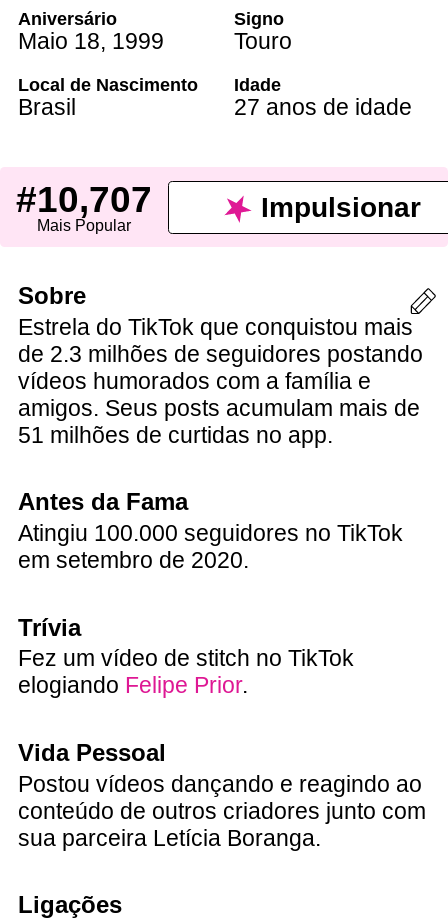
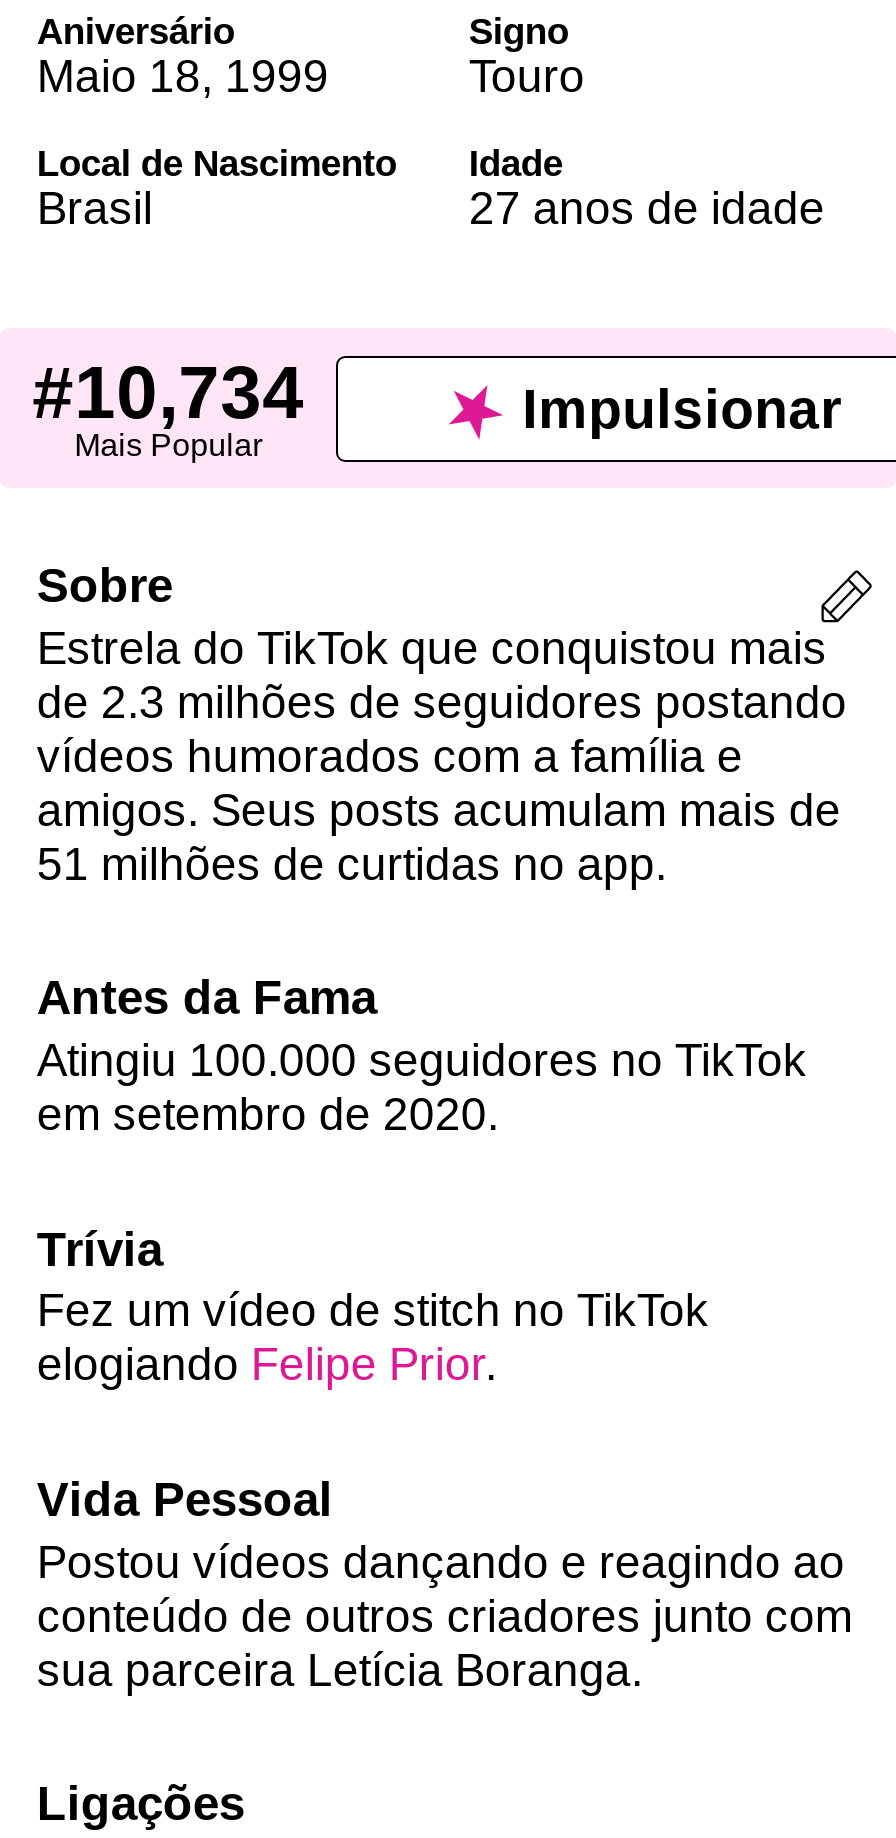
[16,178,152,219] #10,707 -> [32,351,304,433] #10,734

